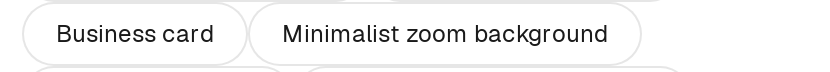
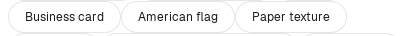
[282,17,608,49] Minimalist zoom background -> [138,8,330,24] American flag | Paper texture

